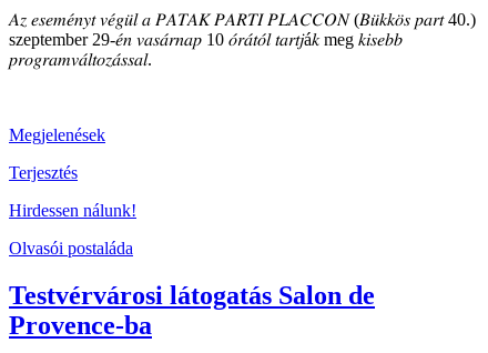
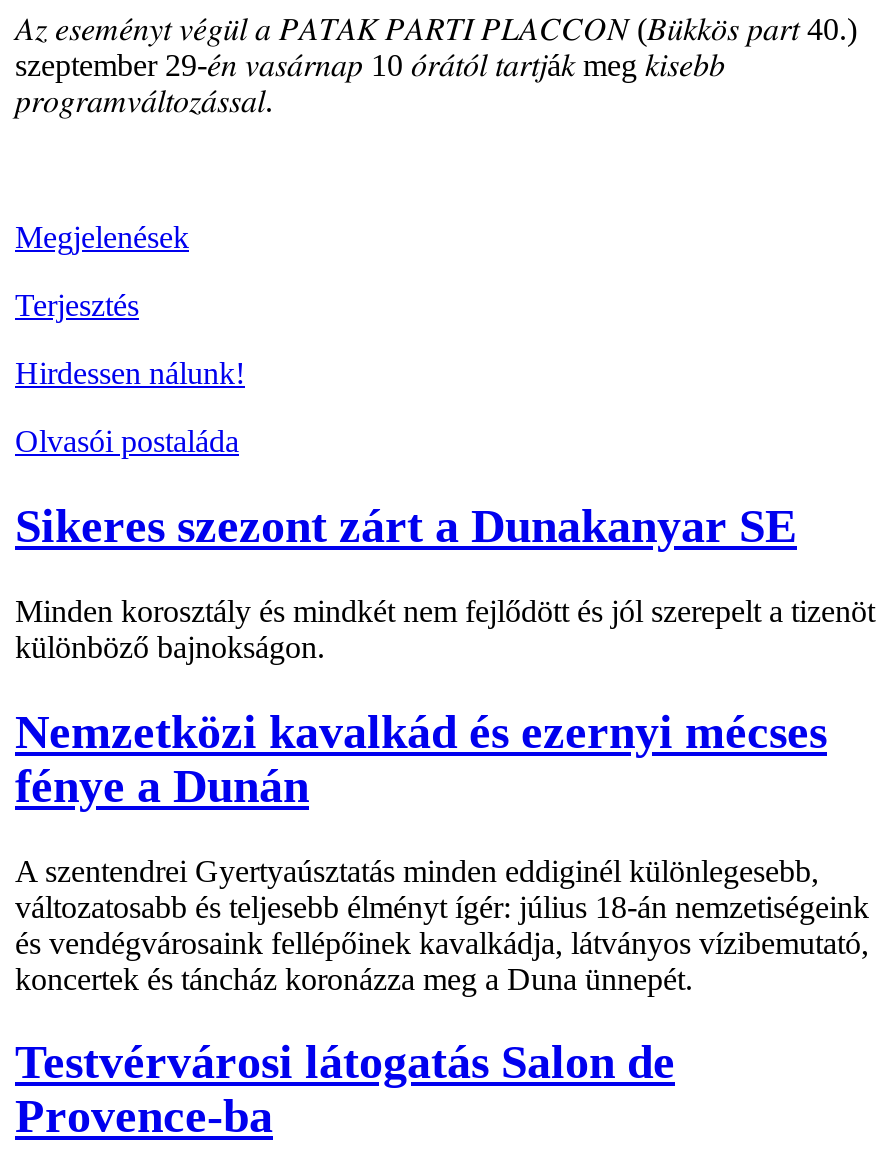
none -> [15,499,875,995] Sikeres szezont zárt a Dunakanyar SE | Minden korosztály és mindkét nem fejlődött és jól szerepelt a tizenöt | különböző bajnokságon. | Nemzetközi kavalkád és ezernyi mécses | fénye a Dunán | A szentendrei Gyertyaúsztatás minden eddiginél különlegesebb, | változatosabb és teljesebb élményt ígér: július 18-án nemzetiségeink | és vendégvárosaink fellépőinek kavalkádja, látványos vízibemutató, | koncertek és táncház koronázza meg a Duna ünnepét.

